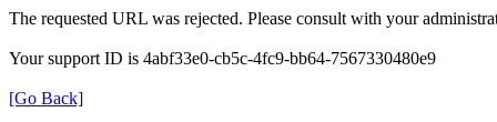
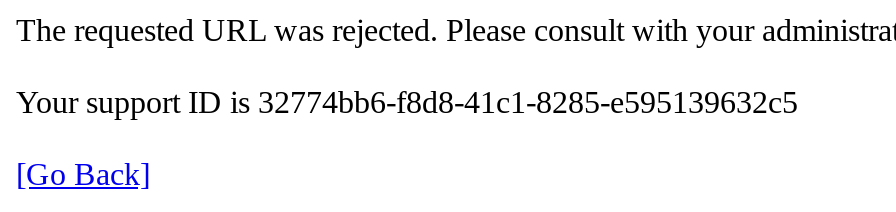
[9,49,436,68] Your support ID is 4abf33e0-cb5c-4fc9-bb64-7567330480e9 -> [16,85,798,119] Your support ID is 32774bb6-f8d8-41c1-8285-e595139632c5

